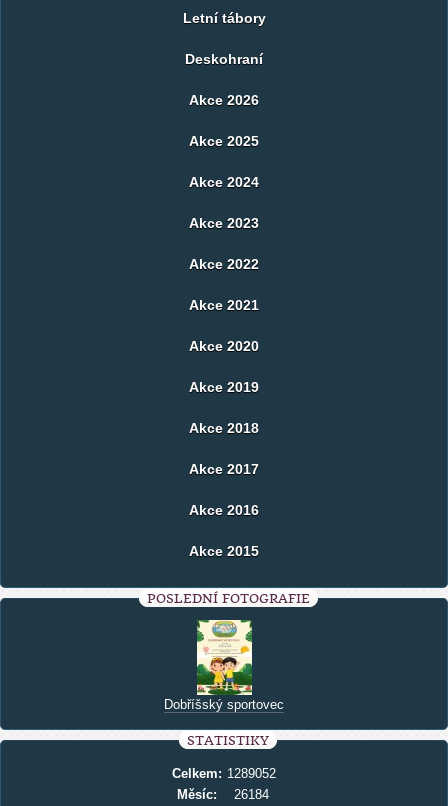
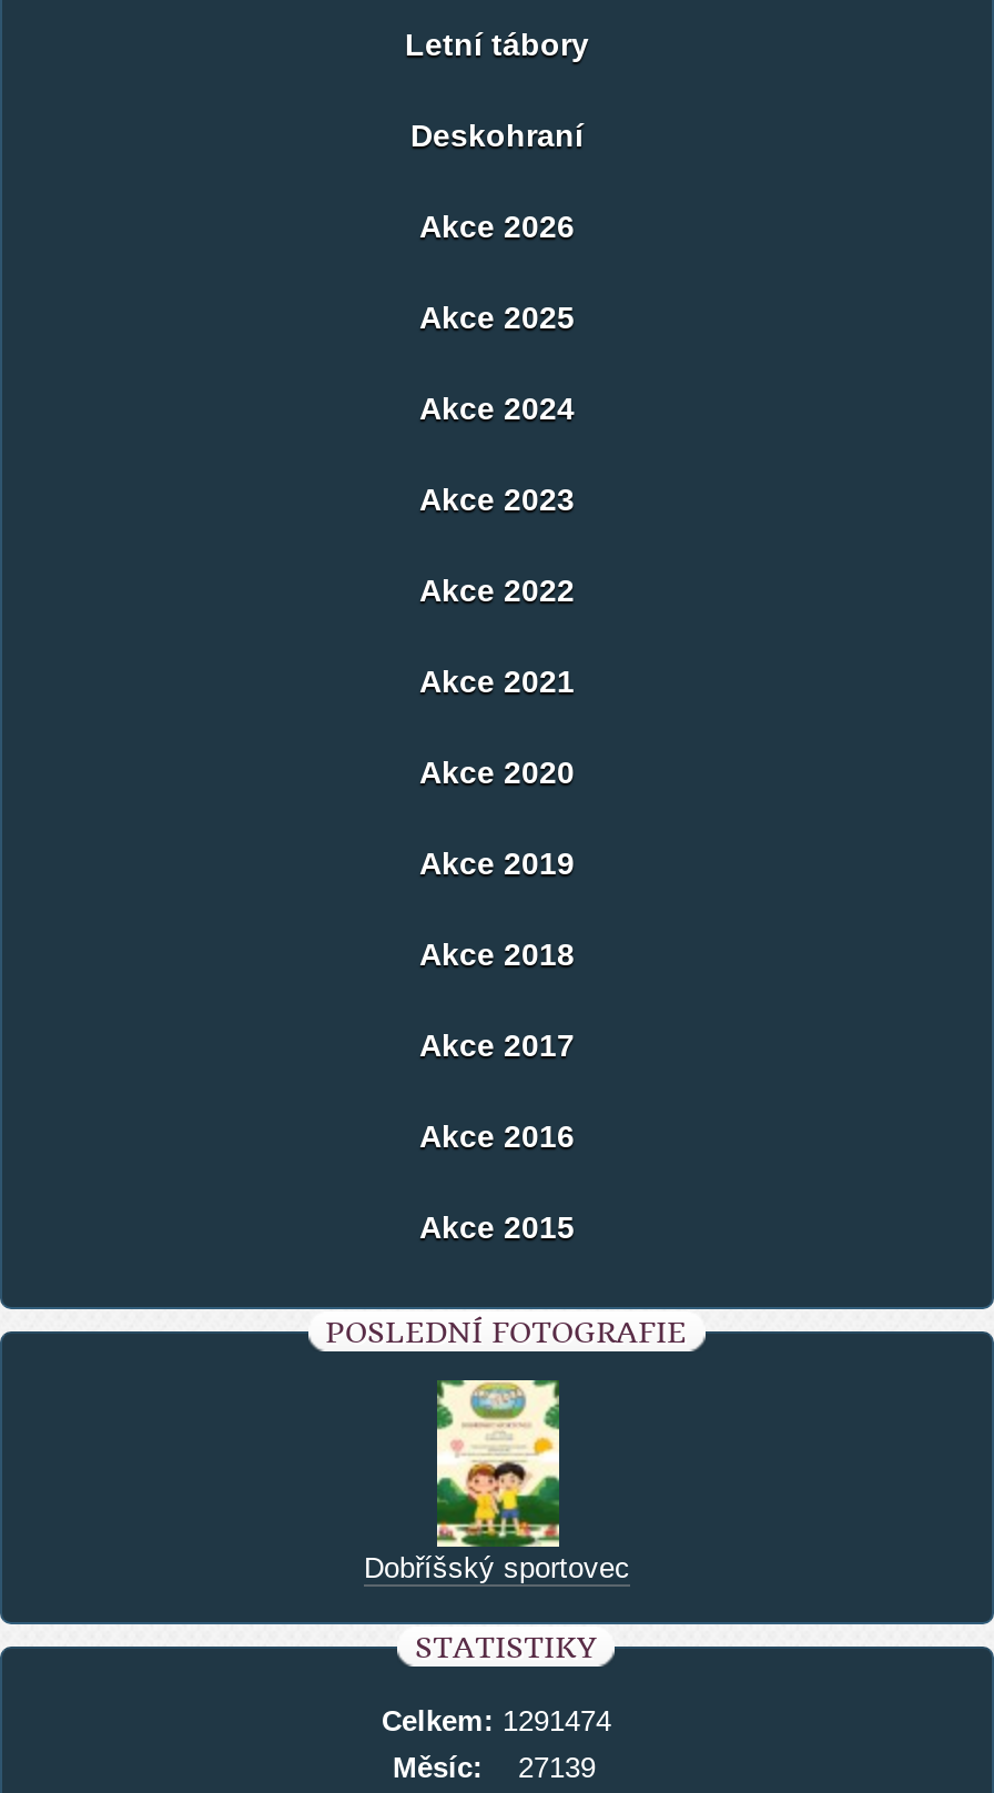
[172,766,275,781] Celkem: 1289052 -> [382,1704,611,1738] Celkem: 1291474
[177,787,268,802] Měsíc: 26184 -> [393,1751,596,1784] Měsíc: 27139

